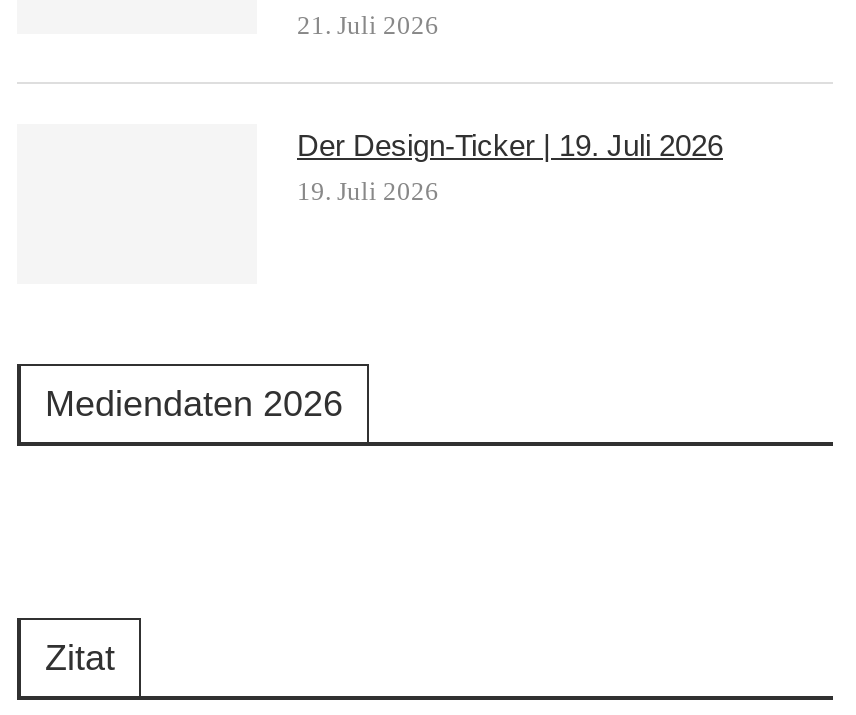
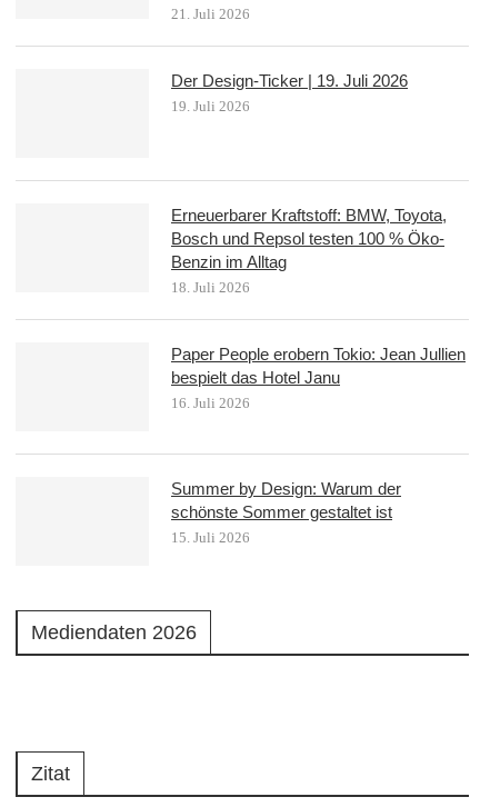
none -> [171,206,447,296] Erneuerbarer Kraftstoff: BMW, Toyota, | Bosch und Repsol testen 100 % Öko- | Benzin im Alltag | 18. Juli 2026
none -> [171,345,466,411] Paper People erobern Tokio: Jean Jullien | bespielt das Hotel Janu | 16. Juli 2026
none -> [171,479,401,546] Summer by Design: Warum der | schönste Sommer gestaltet ist | 15. Juli 2026

